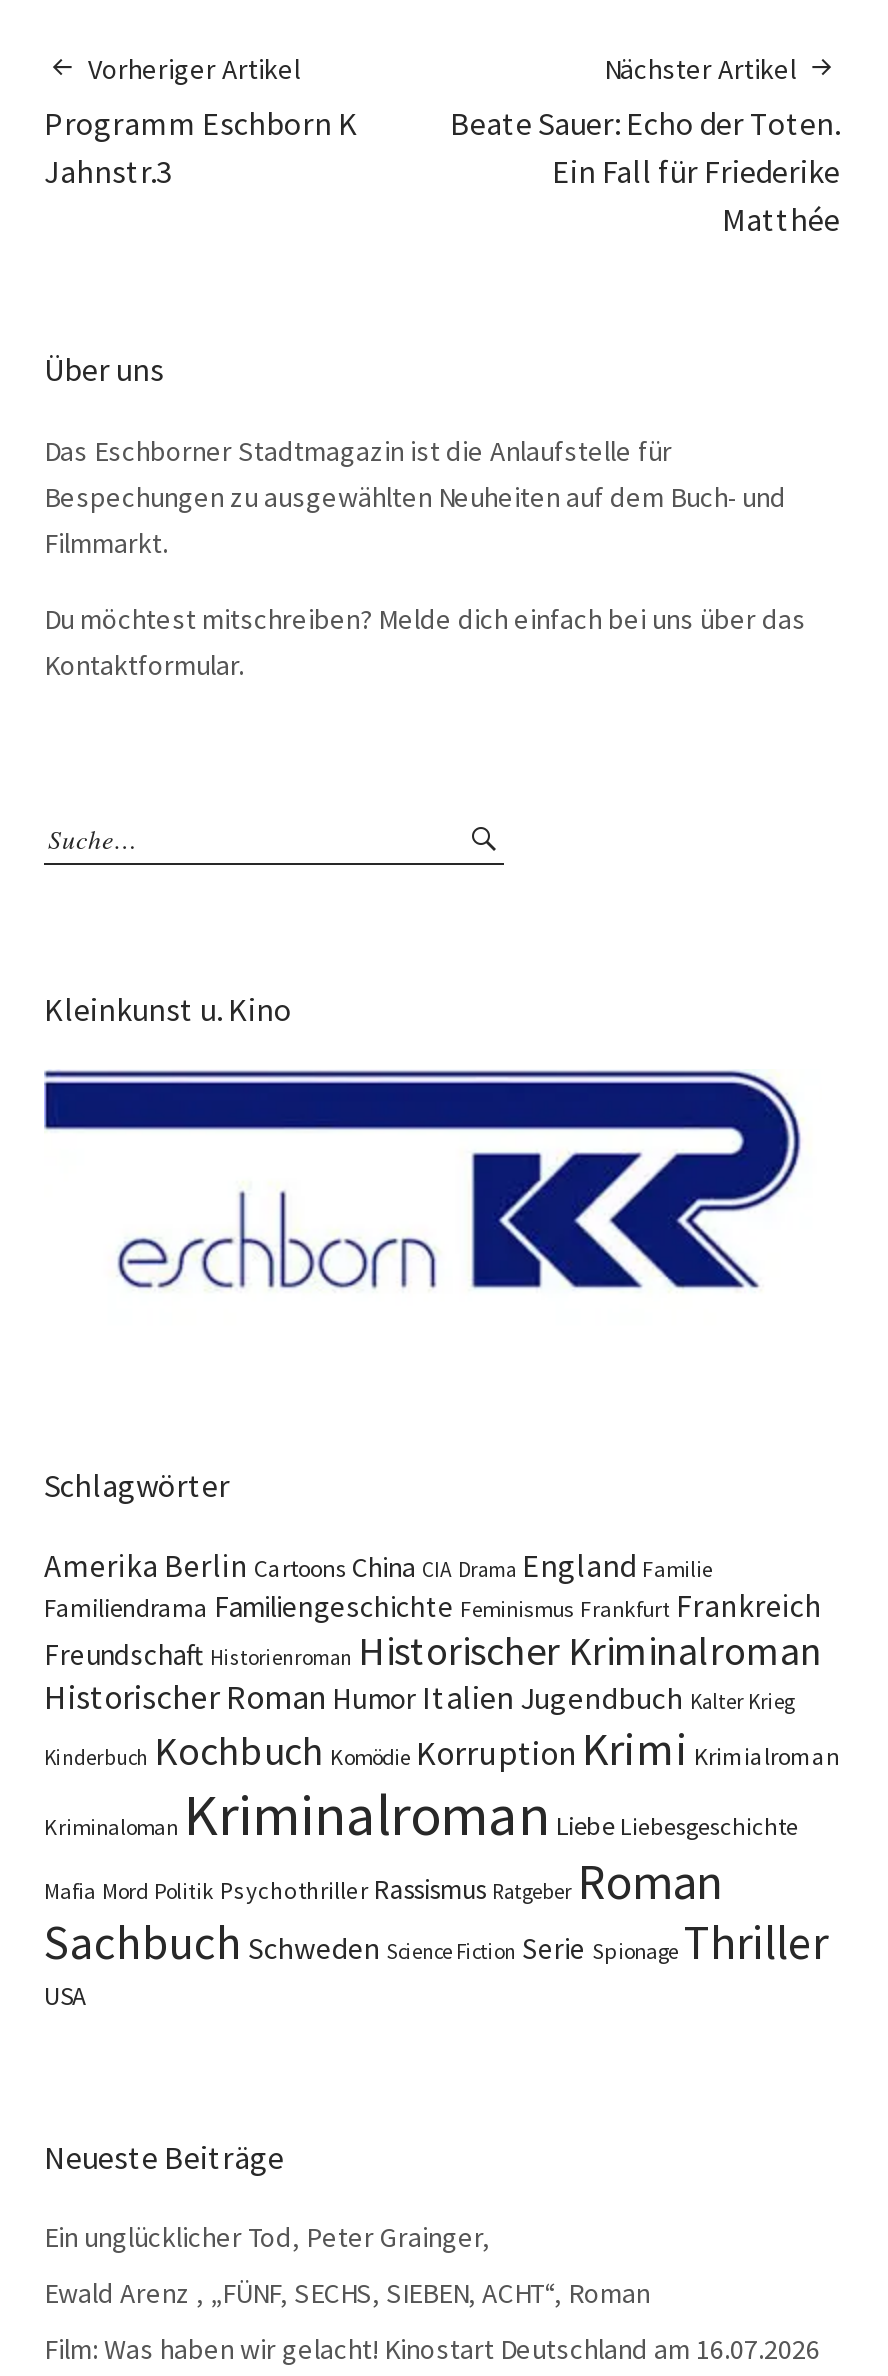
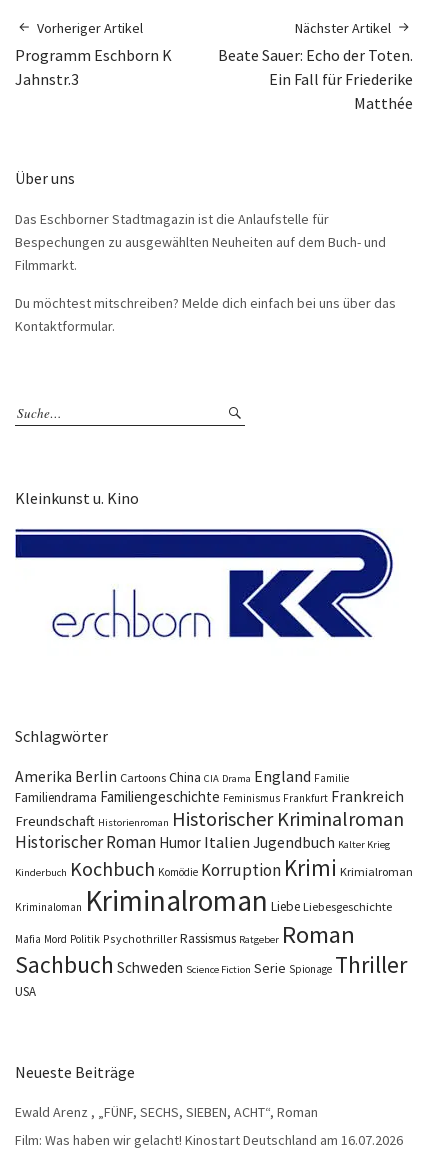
[44,2218,490,2254] Ein unglücklicher Tod, Peter Grainger, -> none

